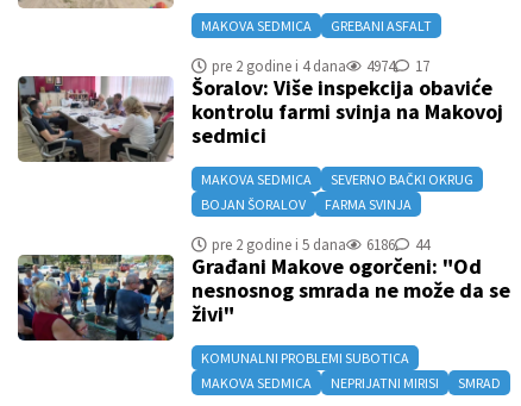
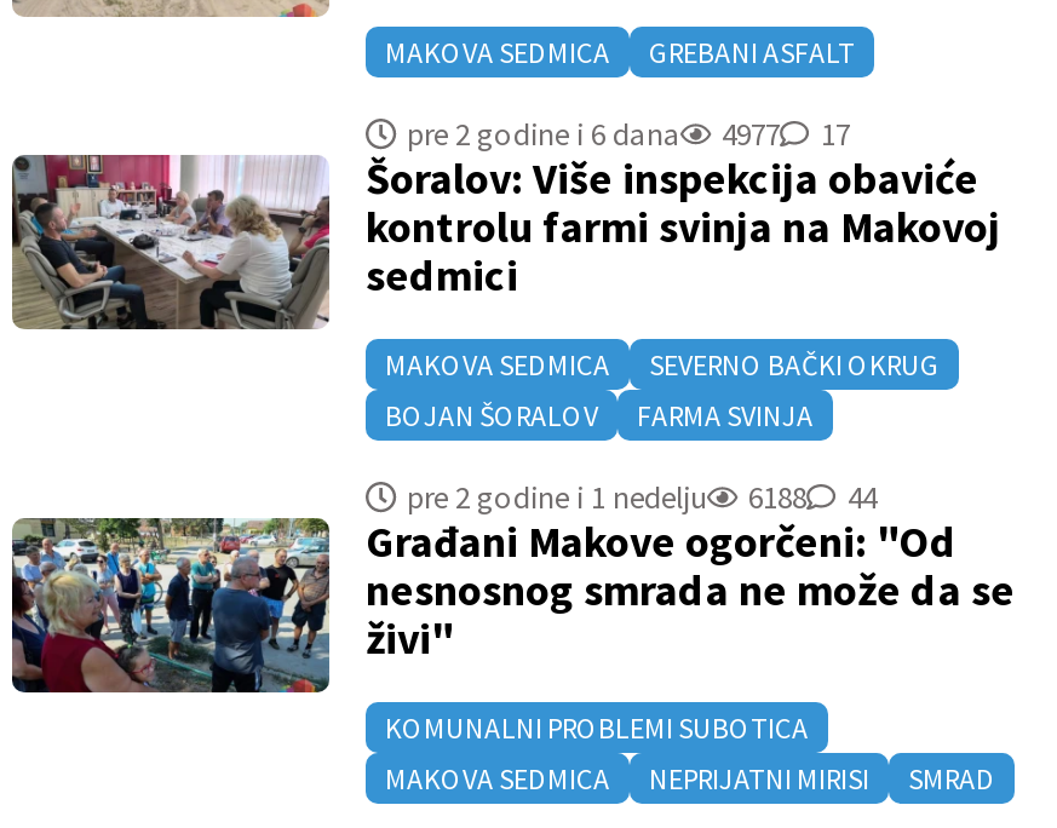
[212,55,346,76] pre 2 godine i 4 dana -> [407,113,680,154] pre 2 godine i 6 dana
[366,55,395,76] 4974 -> [722,113,780,154] 4977
[212,234,346,254] pre 2 godine i 5 dana -> [407,476,707,517] pre 2 godine i 1 nedelju
[366,234,395,254] 6186 -> [748,476,806,517] 6188

